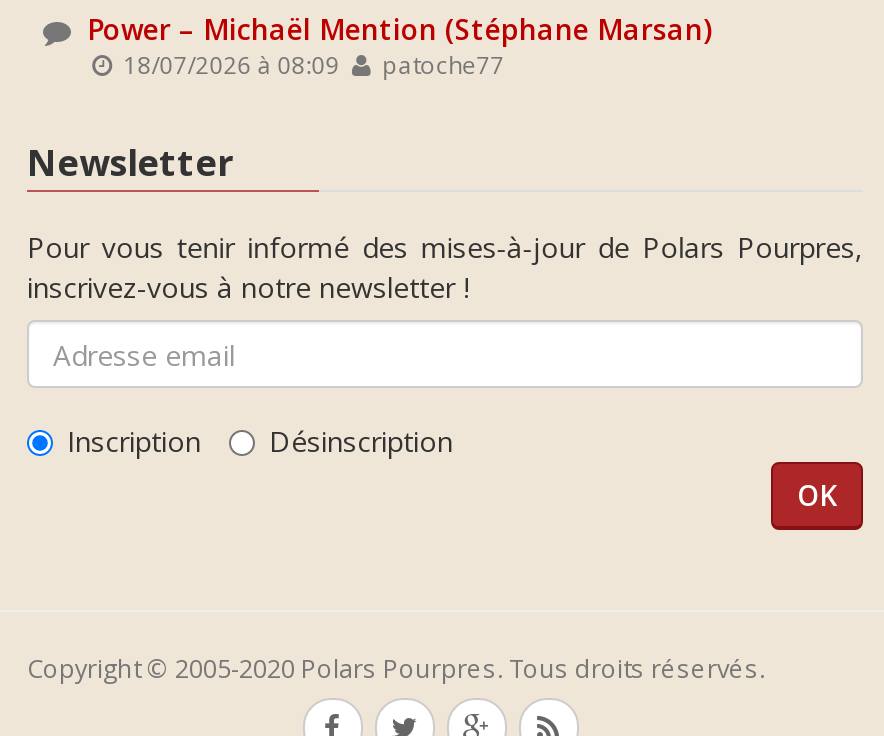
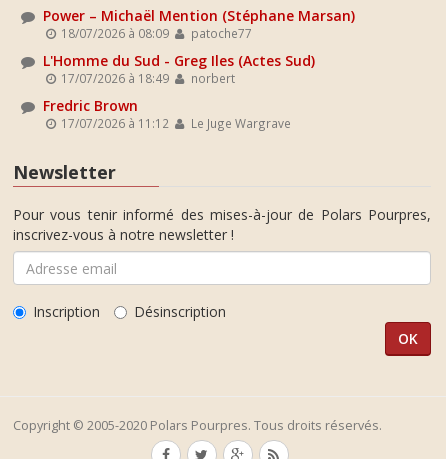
none -> [43,51,315,131] L'Homme du Sud - Greg Iles (Actes Sud) | 17/07/2026 à 18:49 | norbert | Fredric Brown | 17/07/2026 à 11:12 | Le Juge Wargrave

